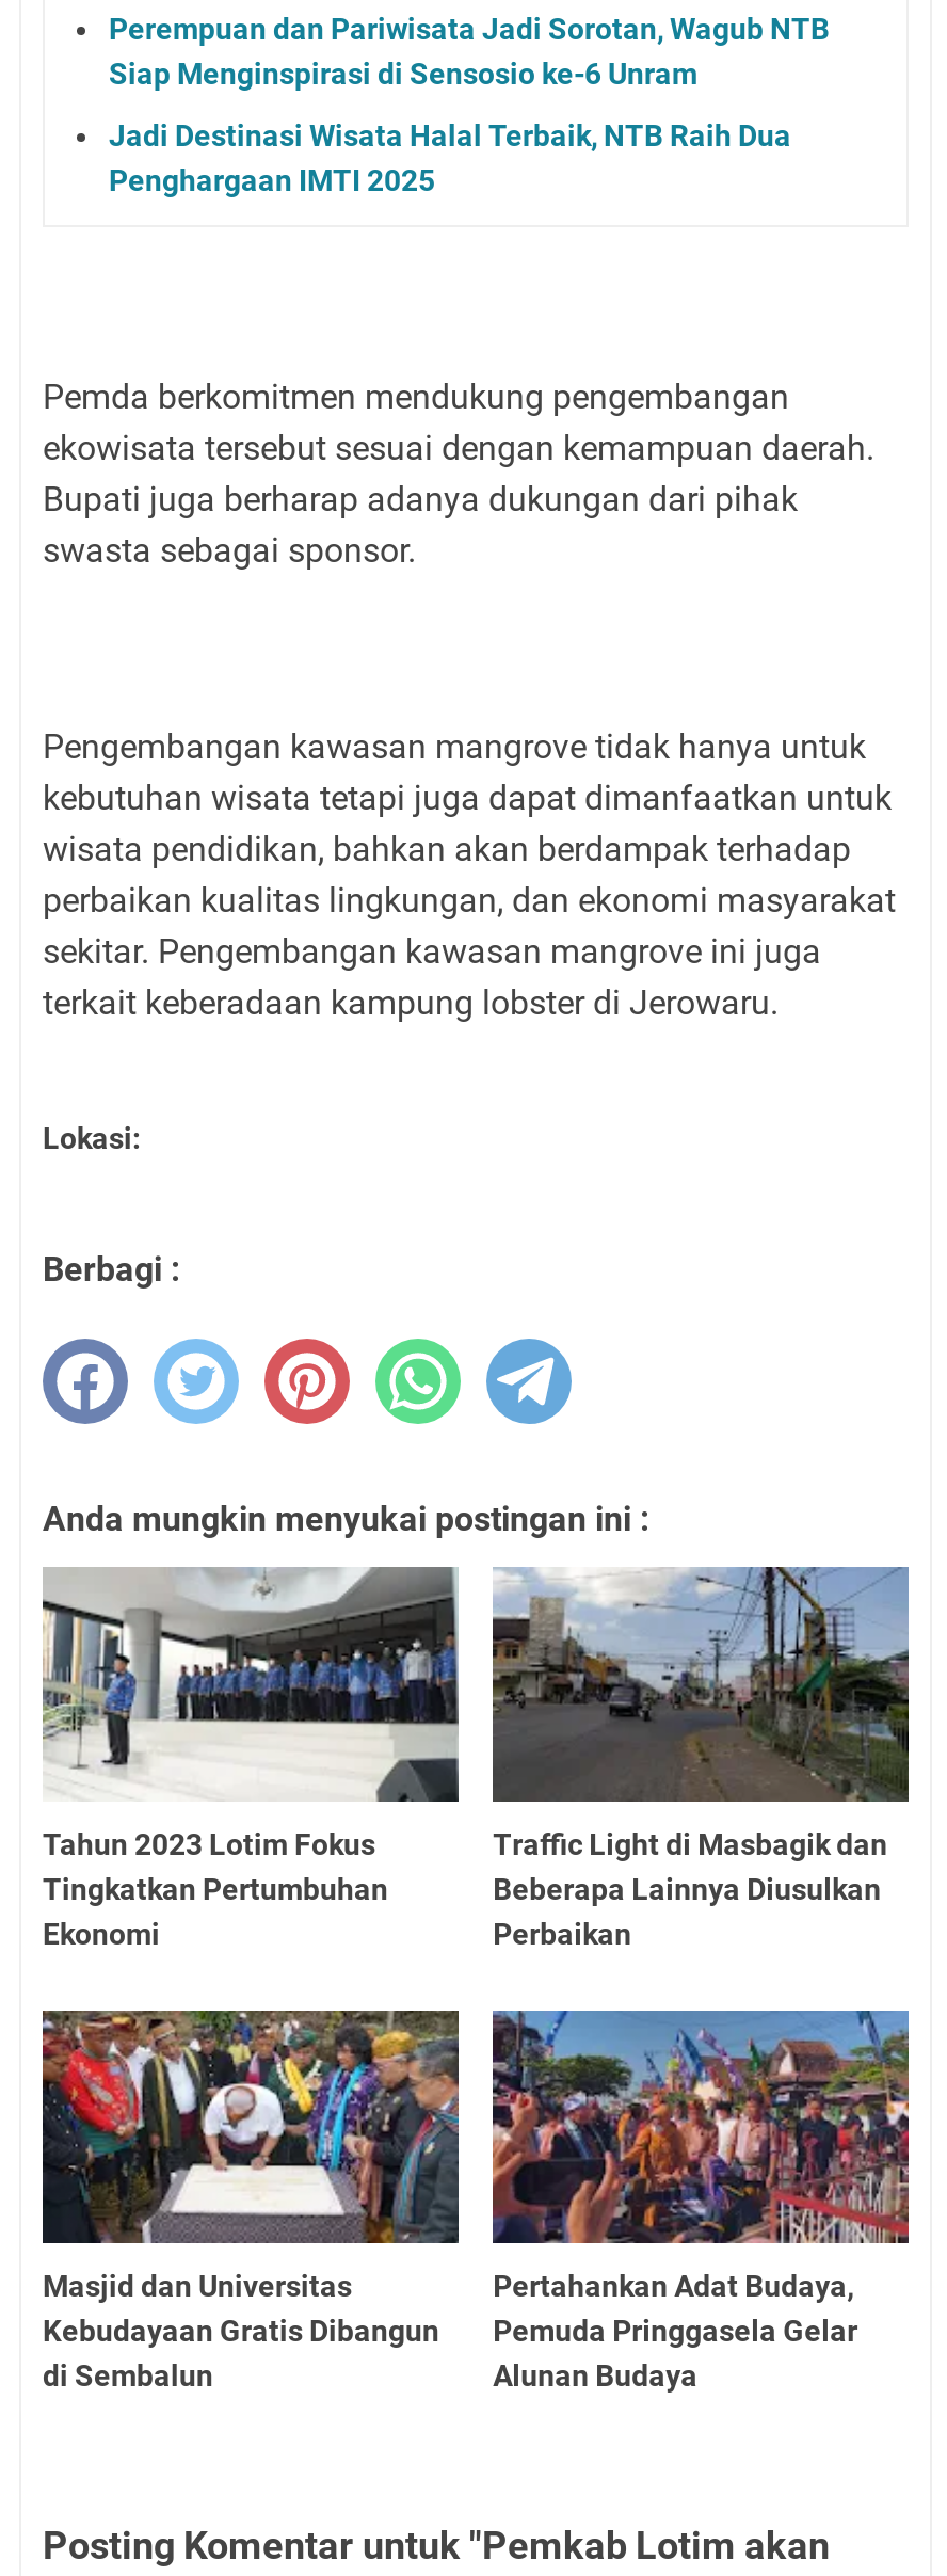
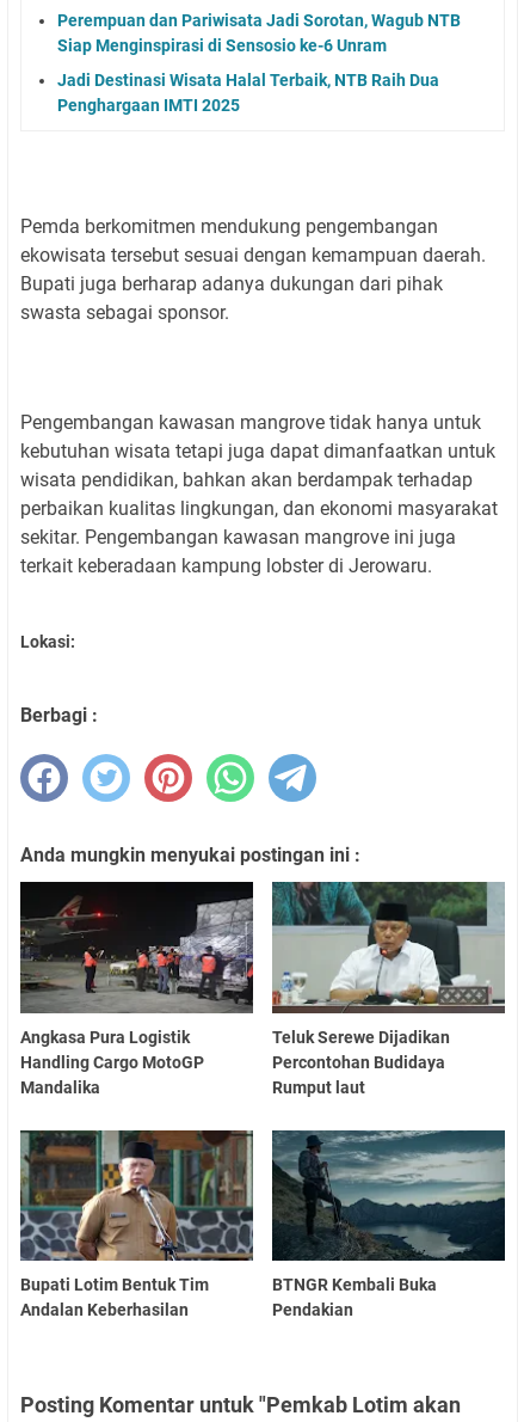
[43,1565,459,1950] [image] | Tahun 2023 Lotim Fokus | Tingkatkan Pertumbuhan | Ekonomi -> [19,881,254,1096] [image] | Angkasa Pura Logistik | Handling Cargo MotoGP | Mandalika
[493,1565,909,1950] [image] | Traffic Light di Masbagik dan | Beberapa Lainnya Diusulkan | Perbaikan -> [272,881,504,1096] [image] | Teluk Serewe Dijadikan | Percontohan Budidaya | Rumput laut
[41,2009,459,2393] [image] | Masjid dan Universitas | Kebudayaan Gratis Dibangun | di Sembalun -> [19,1130,253,1319] [image] | Bupati Lotim Bentuk Tim | Andalan Keberhasilan
[491,2009,911,2393] [image] | Pertahankan Adat Budaya, | Pemuda Pringgasela Gelar | Alunan Budaya -> [271,1129,506,1319] [image] | BTNGR Kembali Buka | Pendakian

